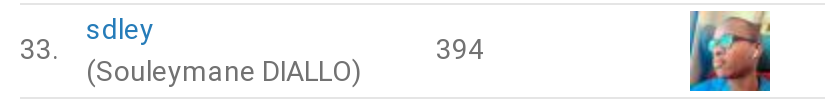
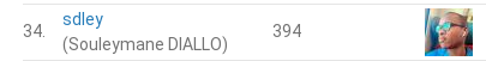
[20,33,58,65] 33. -> [23,21,46,40] 34.

